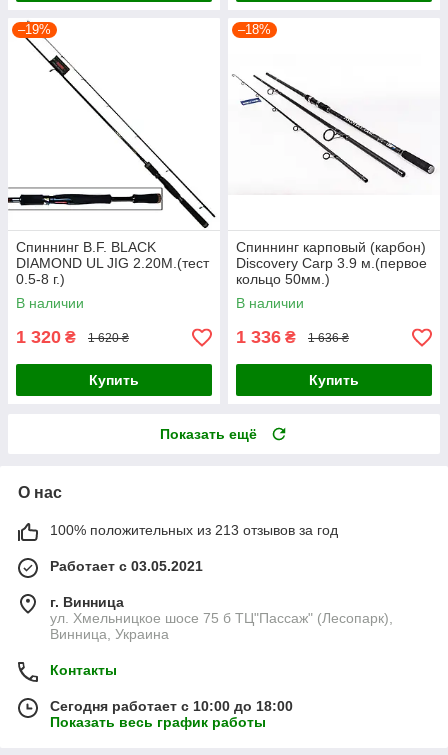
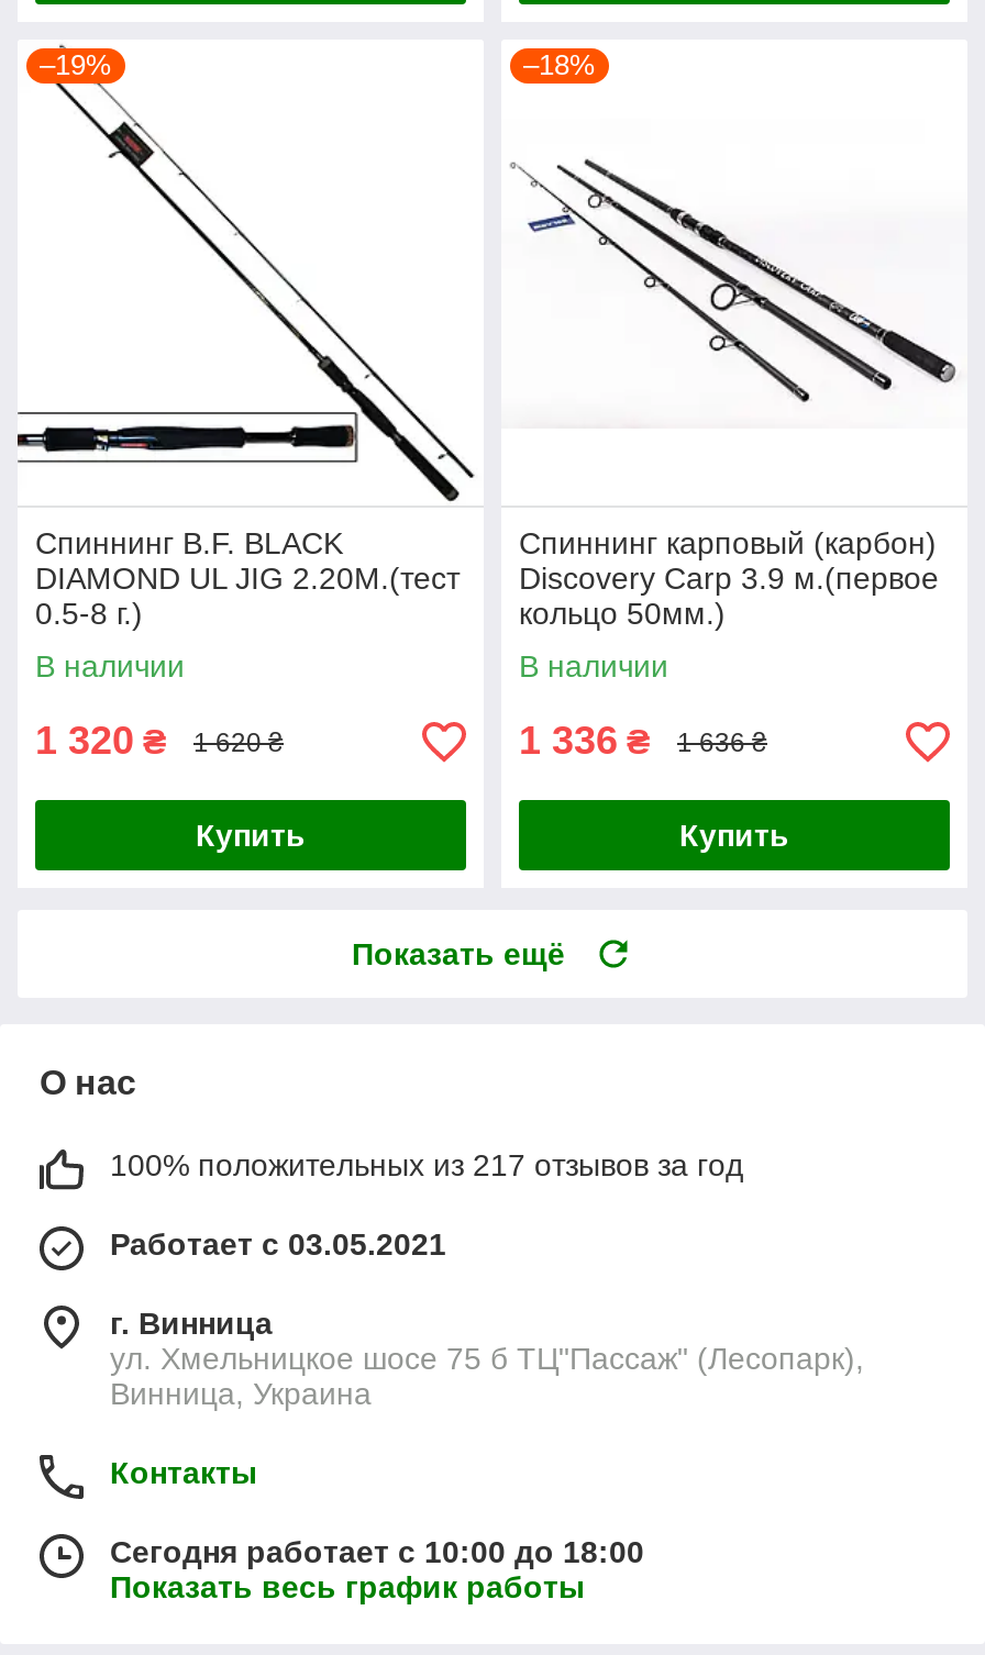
[50,522,338,538] 100% положительных из 213 отзывов за год -> [110,1148,743,1184] 100% положительных из 217 отзывов за год

